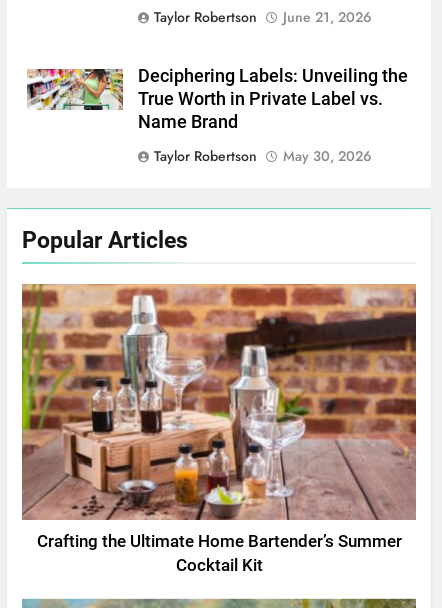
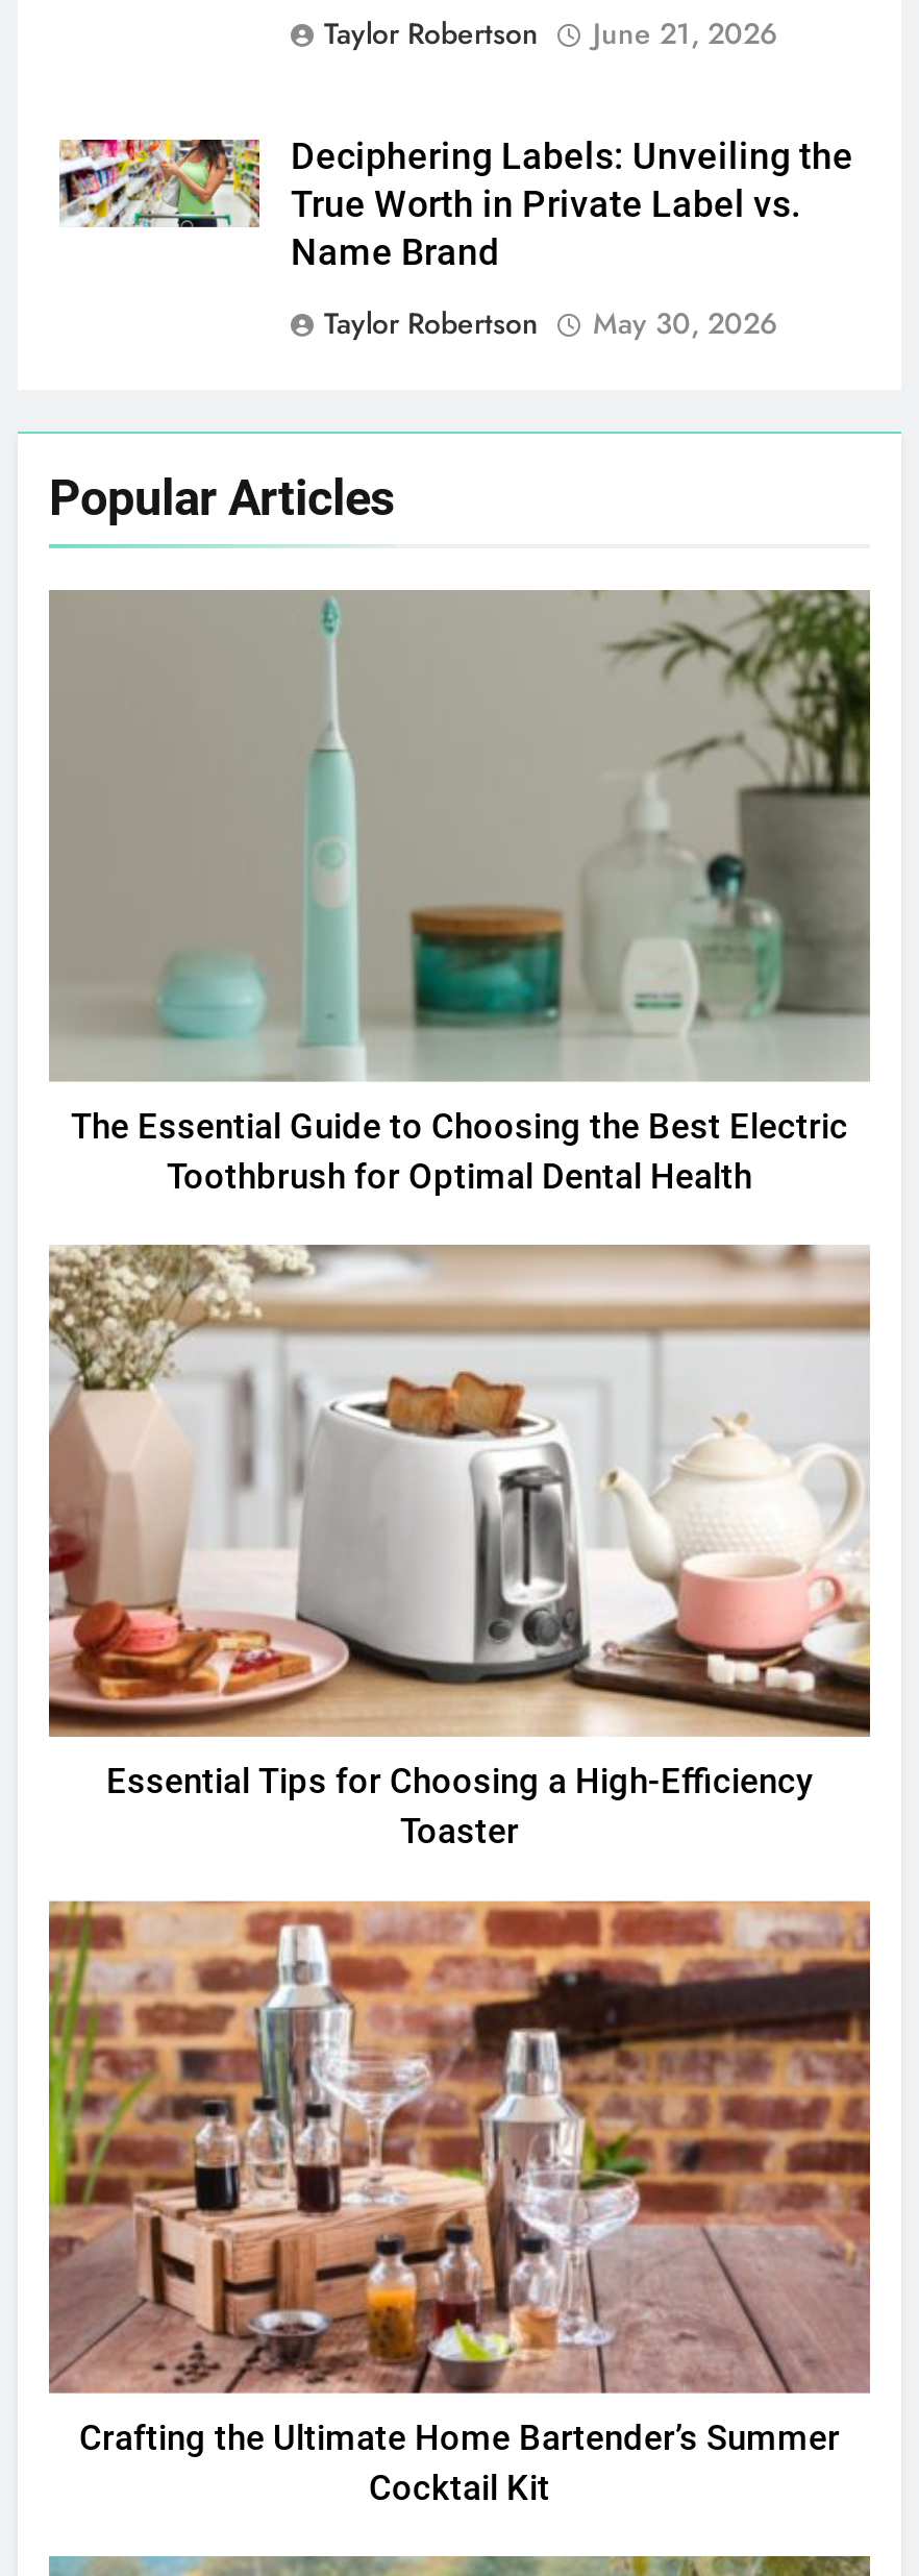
none -> [47,1244,870,1852] [image] | Essential Tips for Choosing a High-Efficiency | Toaster
none -> [49,589,872,1196] [image] | The Essential Guide to Choosing the Best Electric | Toothbrush for Optimal Dental Health

